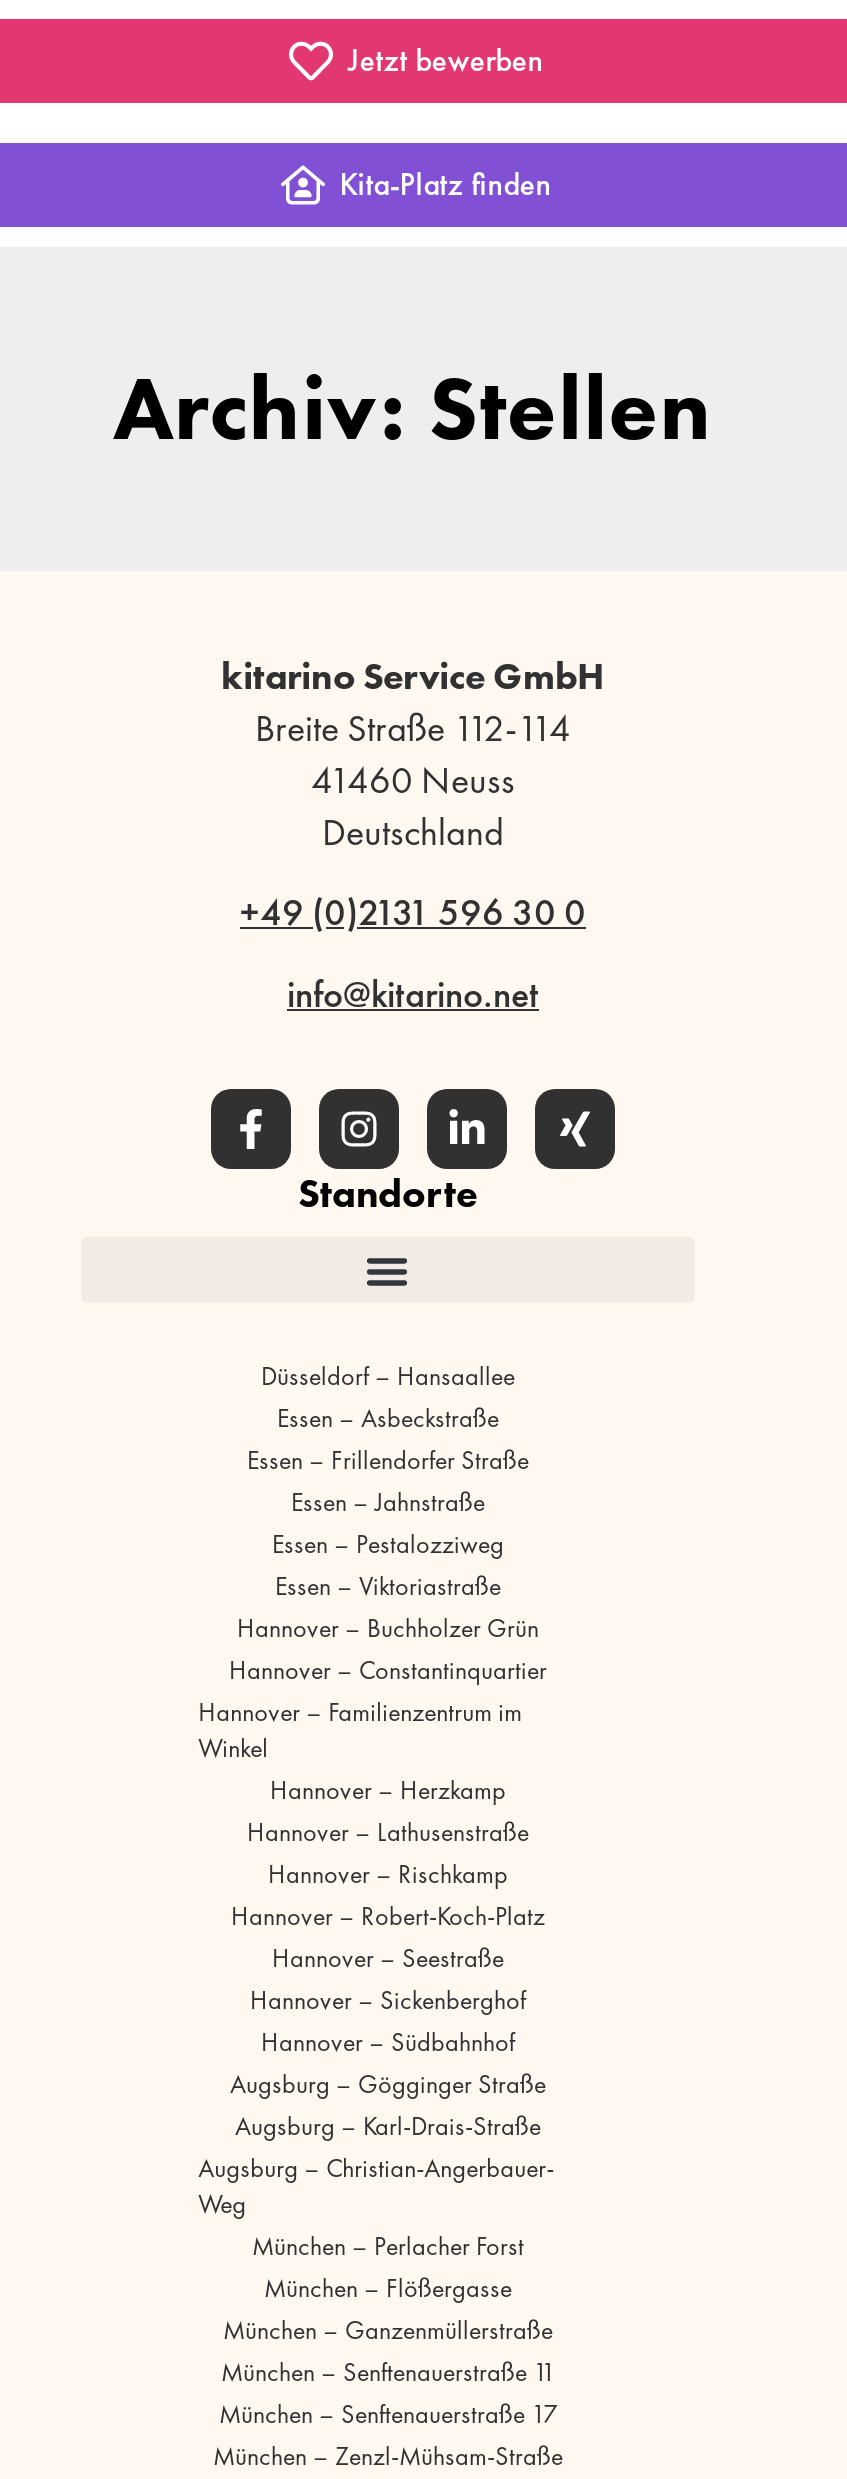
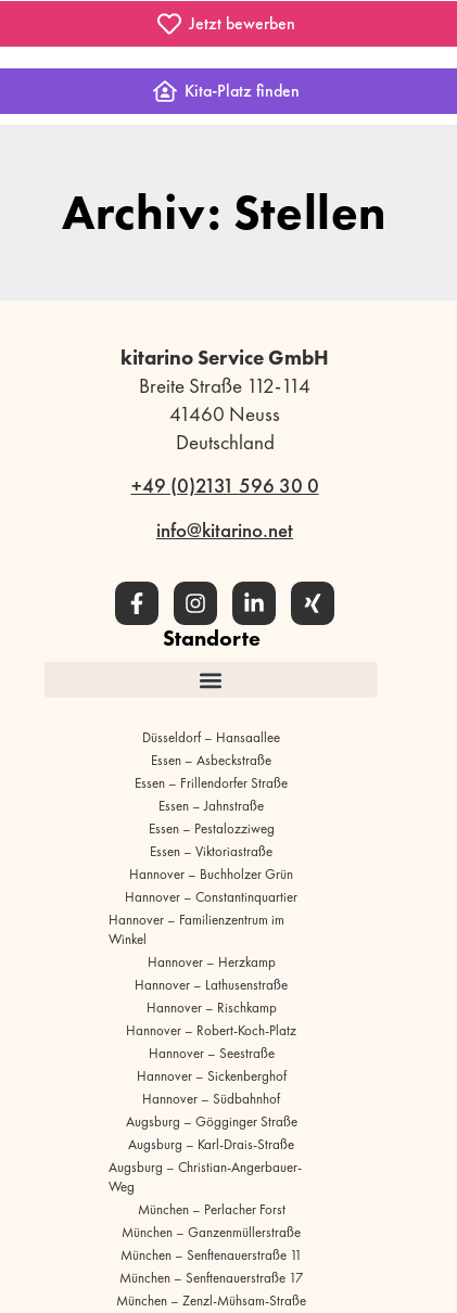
[264,2271,512,2305] München – Flößergasse -> none

